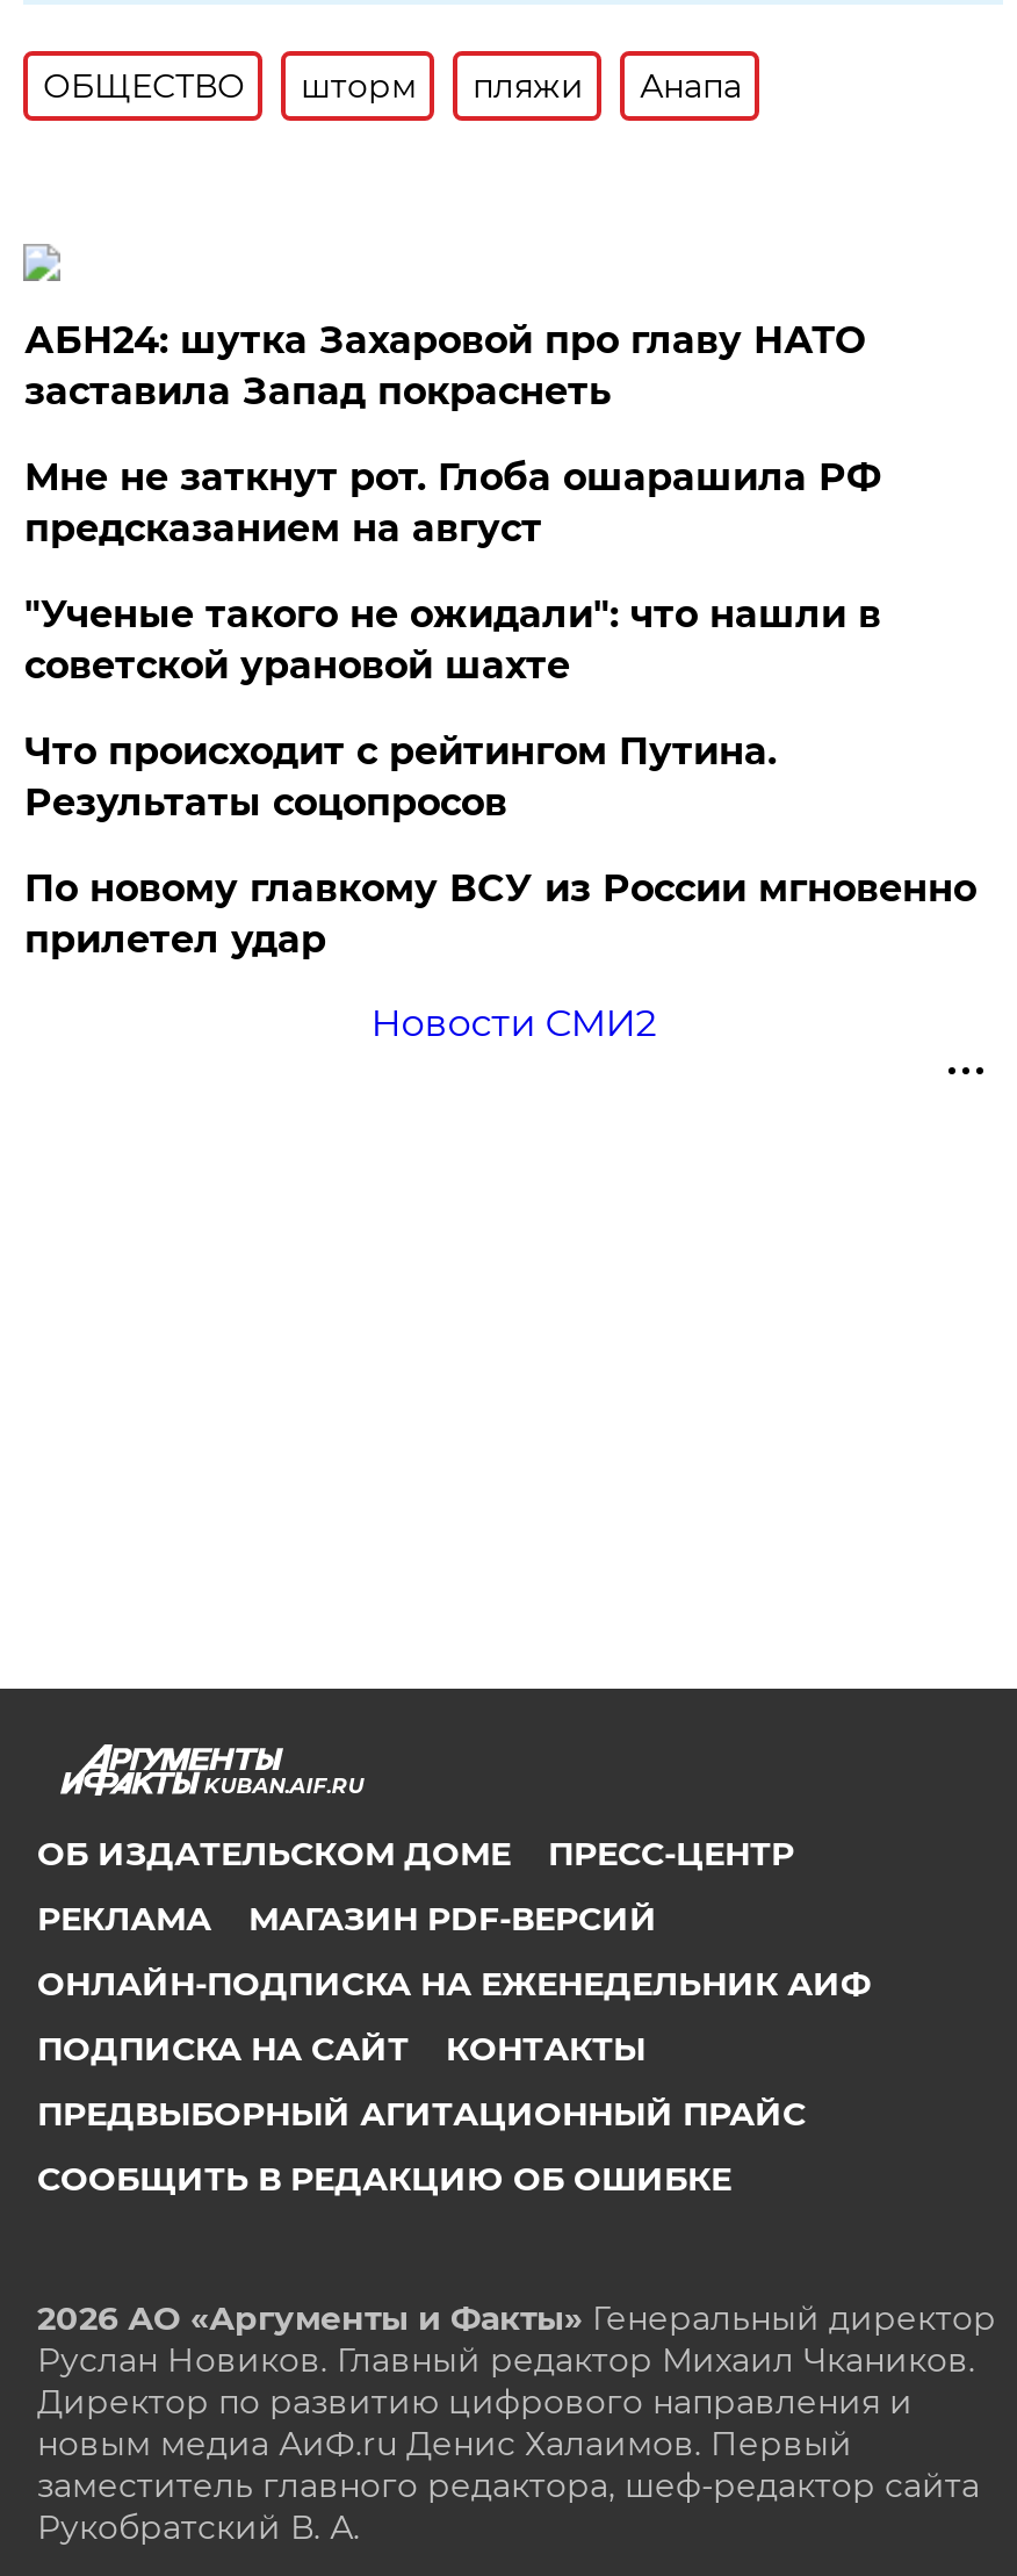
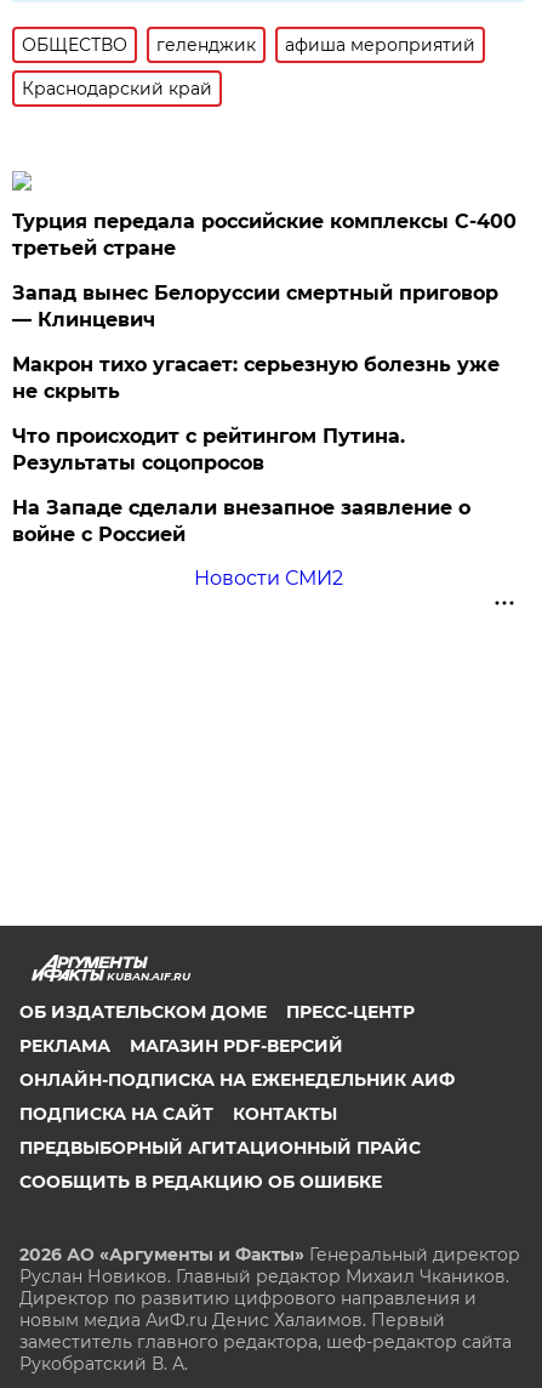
[300,64,742,106] шторм | пляжи | Анапа -> [22,34,476,99] геленджик | афиша мероприятий | Краснодарский край
[24,318,881,687] АБН24: шутка Захаровой про главу НАТО | заставила Запад покраснеть | Мне не заткнут рот. Глоба ошарашила РФ | предсказанием на август | "Ученые такого не ожидали": что нашли в | советской урановой шахте -> [13,210,517,402] Турция передала российские комплексы С-400 | третьей стране | Запад вынес Белоруссии смертный приговор | — Клинцевич | Макрон тихо угасает: серьезную болезнь уже | не скрыть
[24,866,976,961] По новому главкому ВСУ из России мгновенно | прилетел удар -> [13,496,471,546] На Западе сделали внезапное заявление о | войне с Россией

